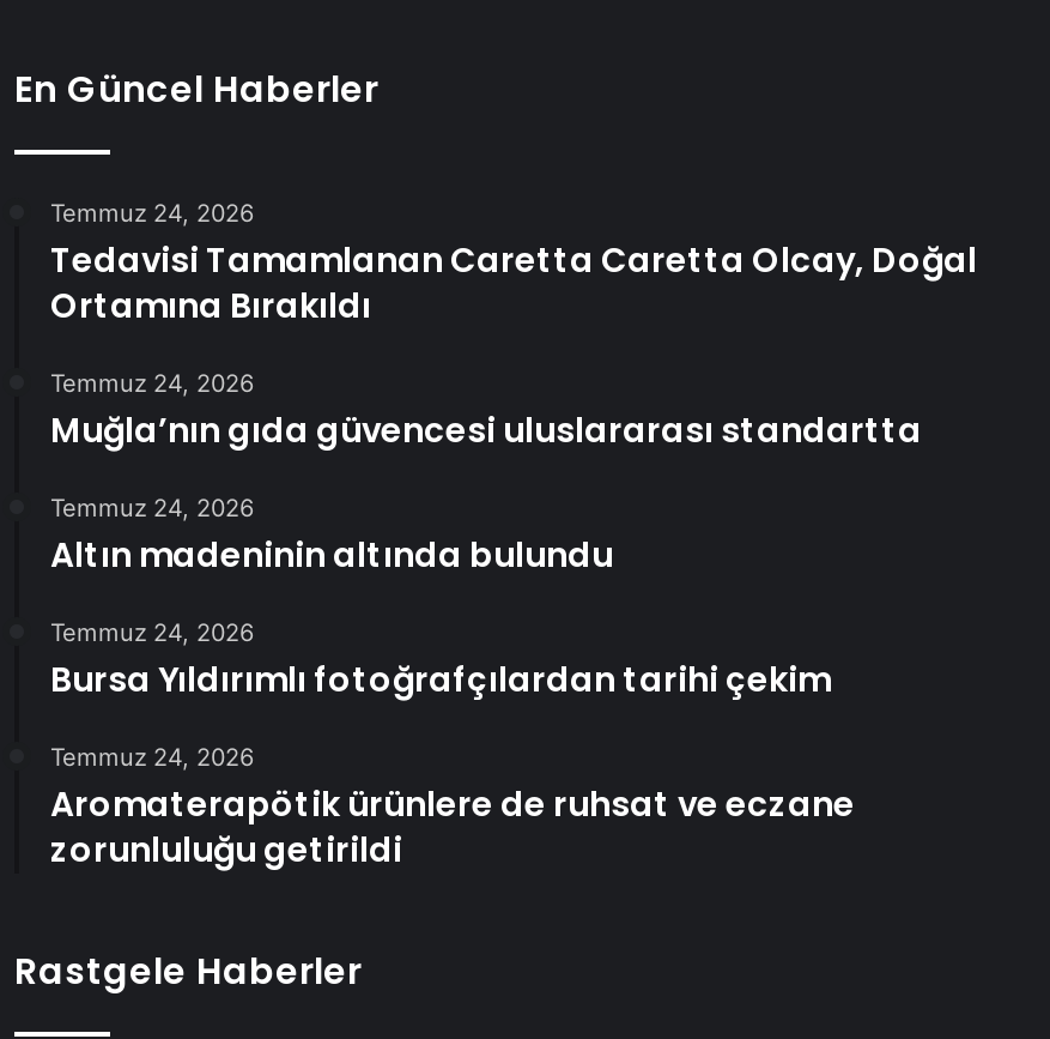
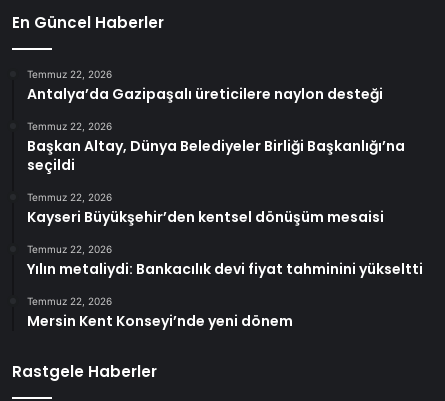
[50,198,977,330] Temmuz 24, 2026 | Tedavisi Tamamlanan Caretta Caretta Olcay, Doğal | Ortamına Bırakıldı -> [27,68,383,104] Temmuz 22, 2026 | Antalya’da Gazipaşalı üreticilere naylon desteği
[50,368,922,454] Temmuz 24, 2026 | Muğla’nın gıda güvencesi uluslararası standartta -> [27,120,405,175] Temmuz 22, 2026 | Başkan Altay, Dünya Belediyeler Birliği Başkanlığı’na | seçildi
[50,493,613,579] Temmuz 24, 2026 | Altın madeninin altında bulundu -> [27,191,384,227] Temmuz 22, 2026 | Kayseri Büyükşehir’den kentsel dönüşüm mesaisi
[50,617,831,704] Temmuz 24, 2026 | Bursa Yıldırımlı fotoğrafçılardan tarihi çekim -> [27,243,423,279] Temmuz 22, 2026 | Yılın metaliydi: Bankacılık devi fiyat tahminini yükseltti
[50,742,855,874] Temmuz 24, 2026 | Aromaterapötik ürünlere de ruhsat ve eczane | zorunluluğu getirildi -> [27,295,293,331] Temmuz 22, 2026 | Mersin Kent Konseyi’nde yeni dönem

